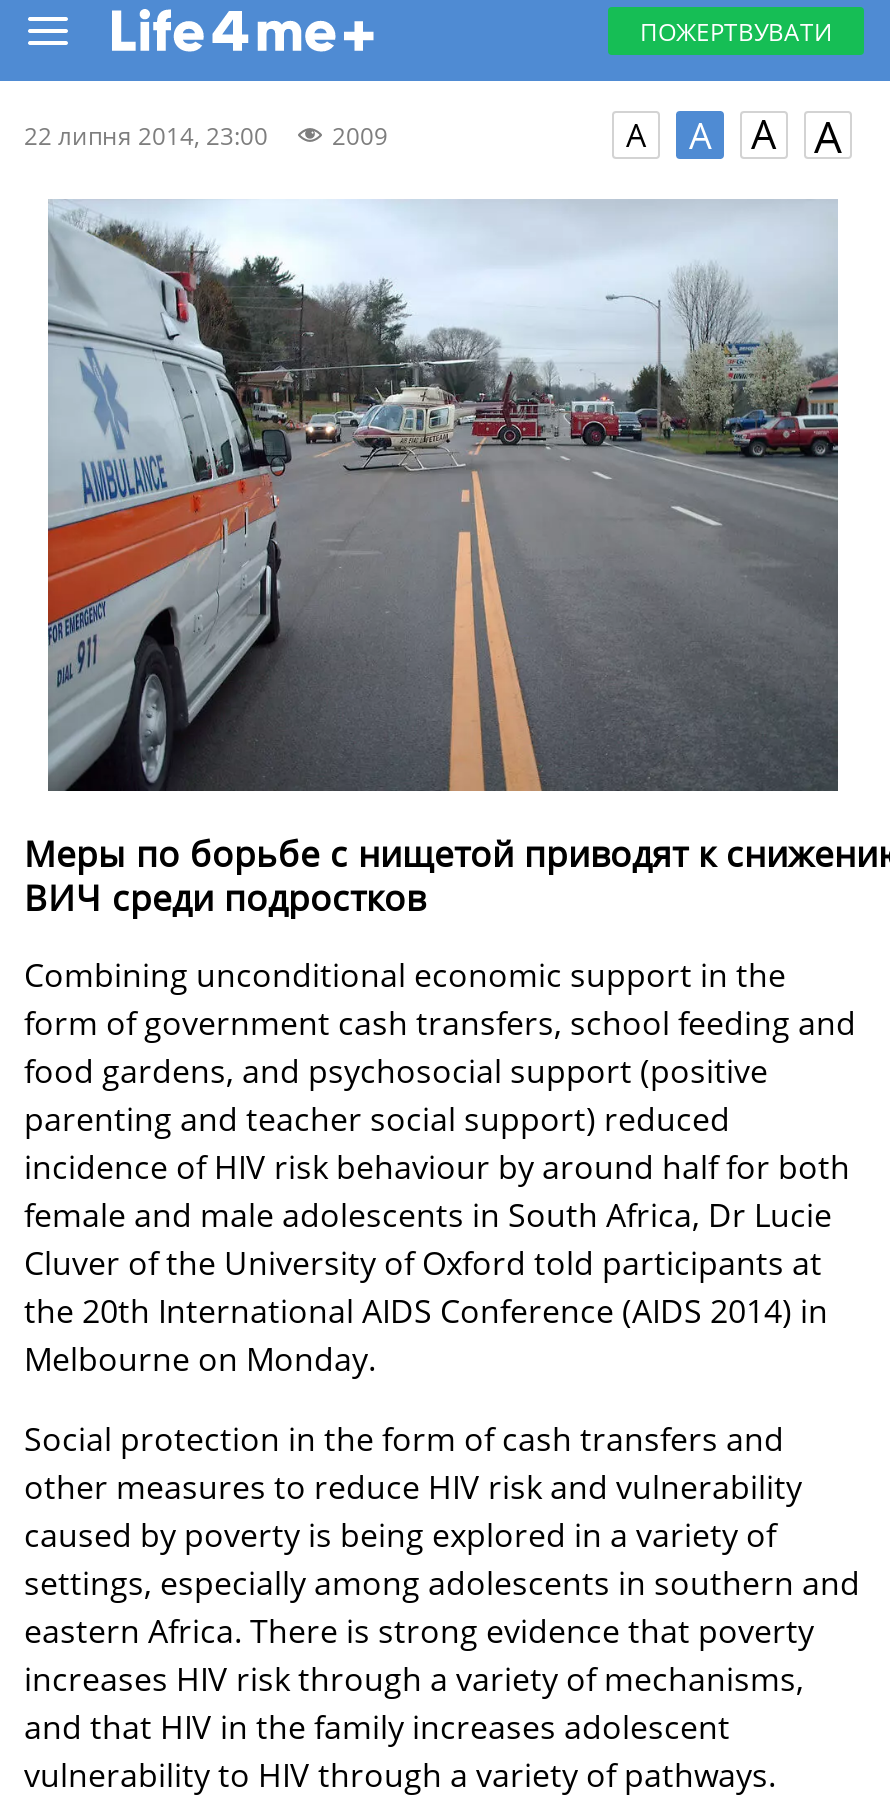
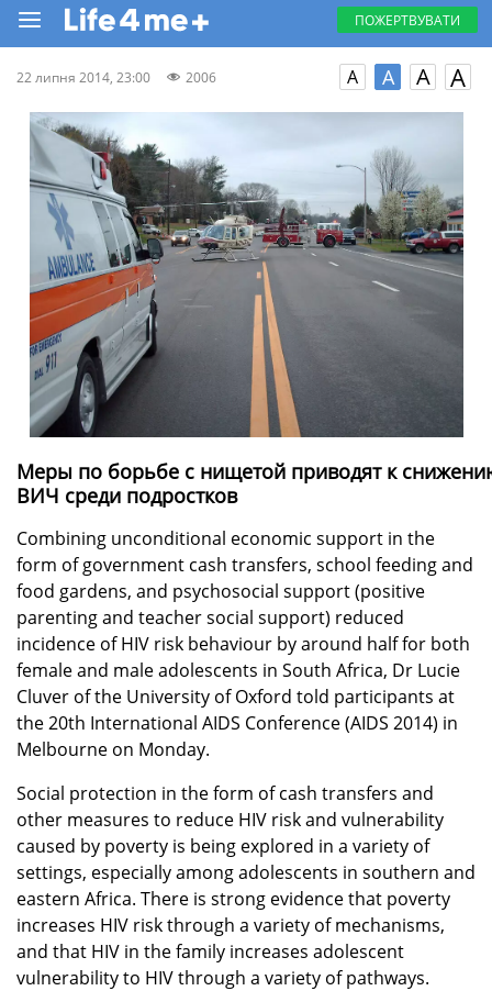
[24,118,388,152] 22 липня 2014, 23:00 2009 -> [16,68,216,86] 22 липня 2014, 23:00 2006

